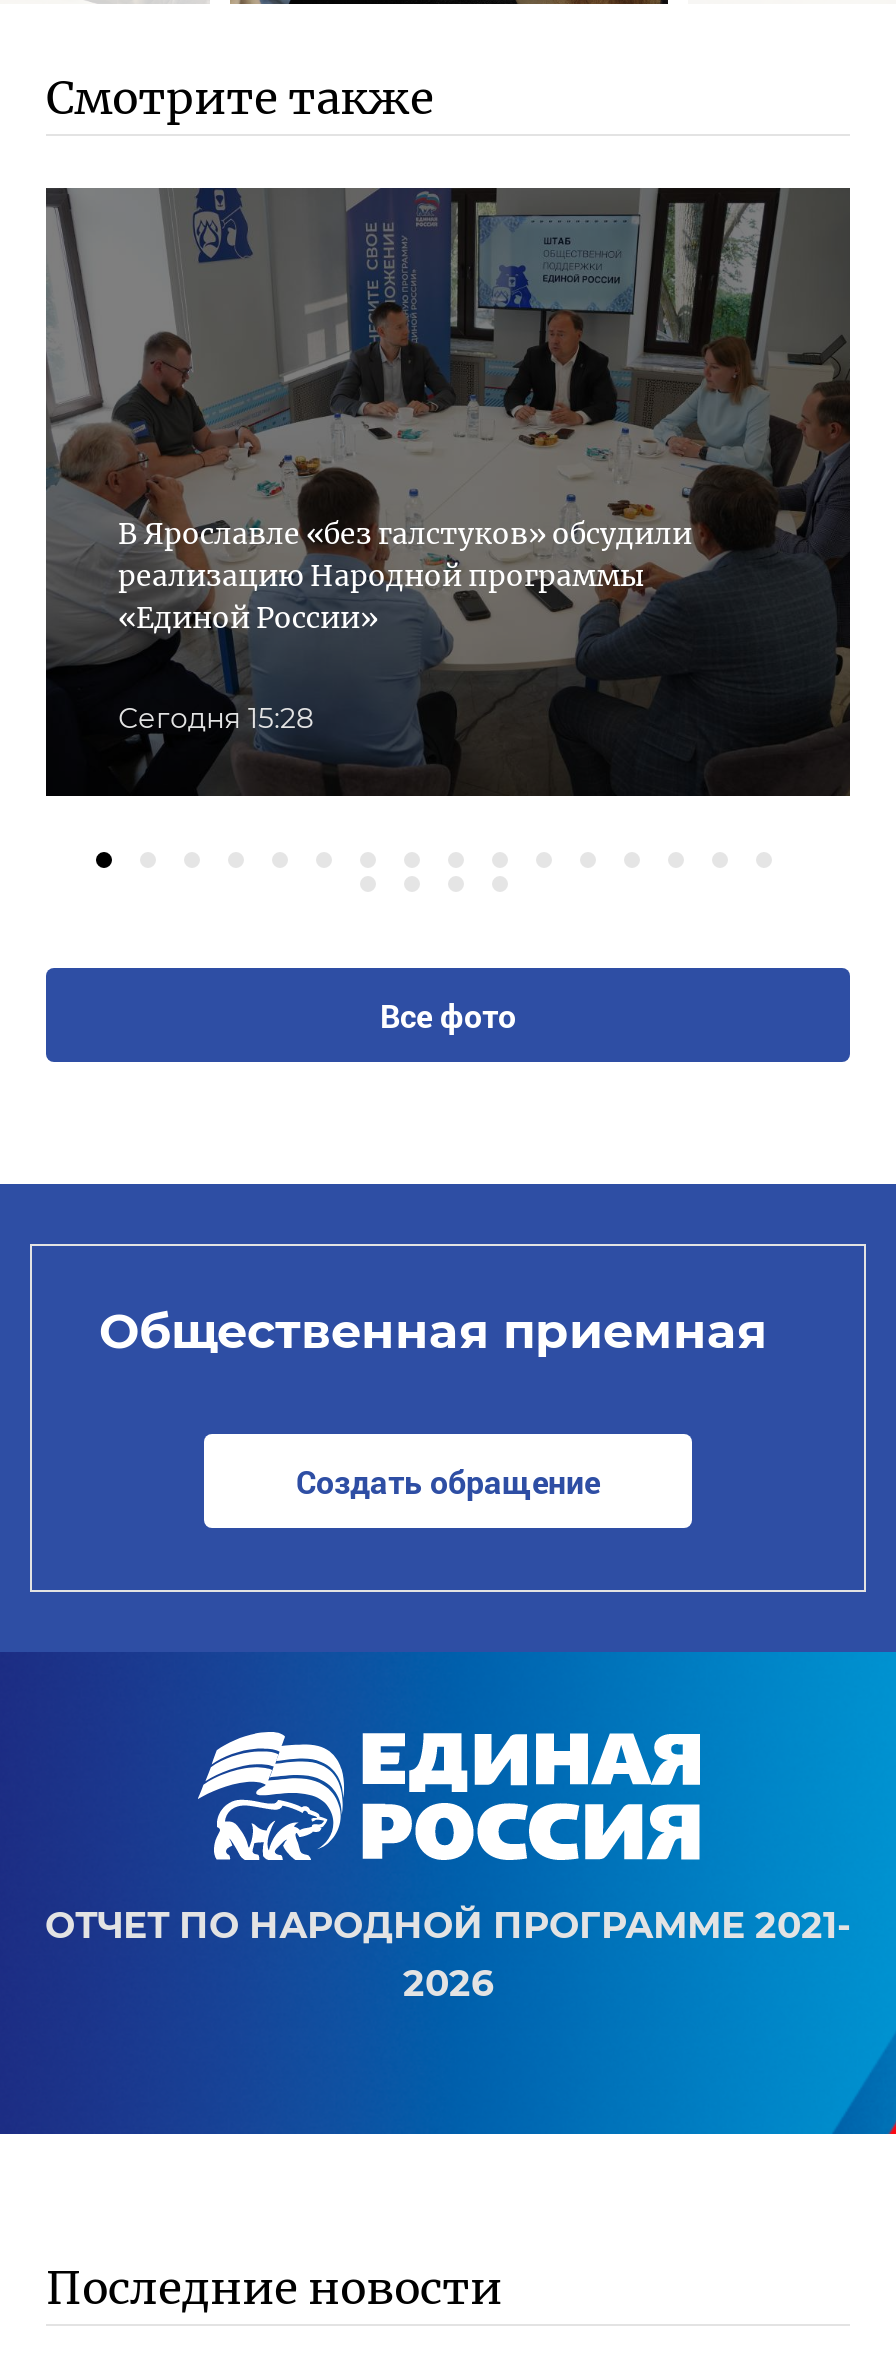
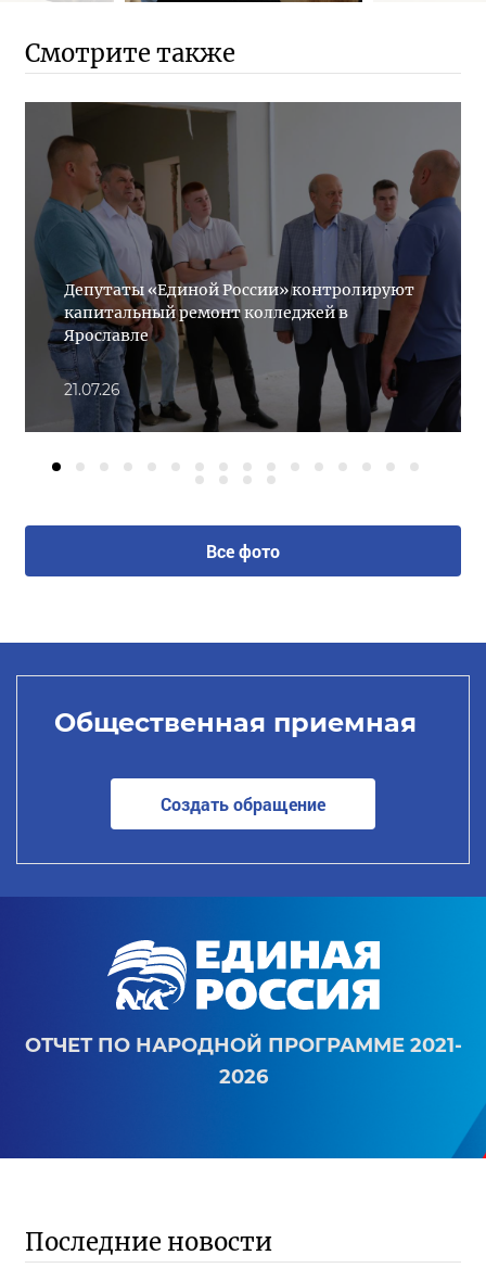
[48,188,850,796] [image] | В Ярославле «без галстуков» обсудили | реализацию Народной программы | «Единой России» -> [25,102,462,432] [image] | Депутаты «Единой России» контролируют | капитальный ремонт колледжей в | Ярославле
[118,700,314,736] Сегодня 15:28 -> [64,380,120,399] 21.07.26

